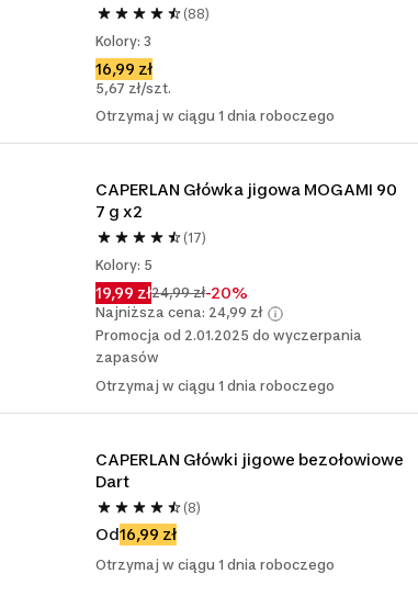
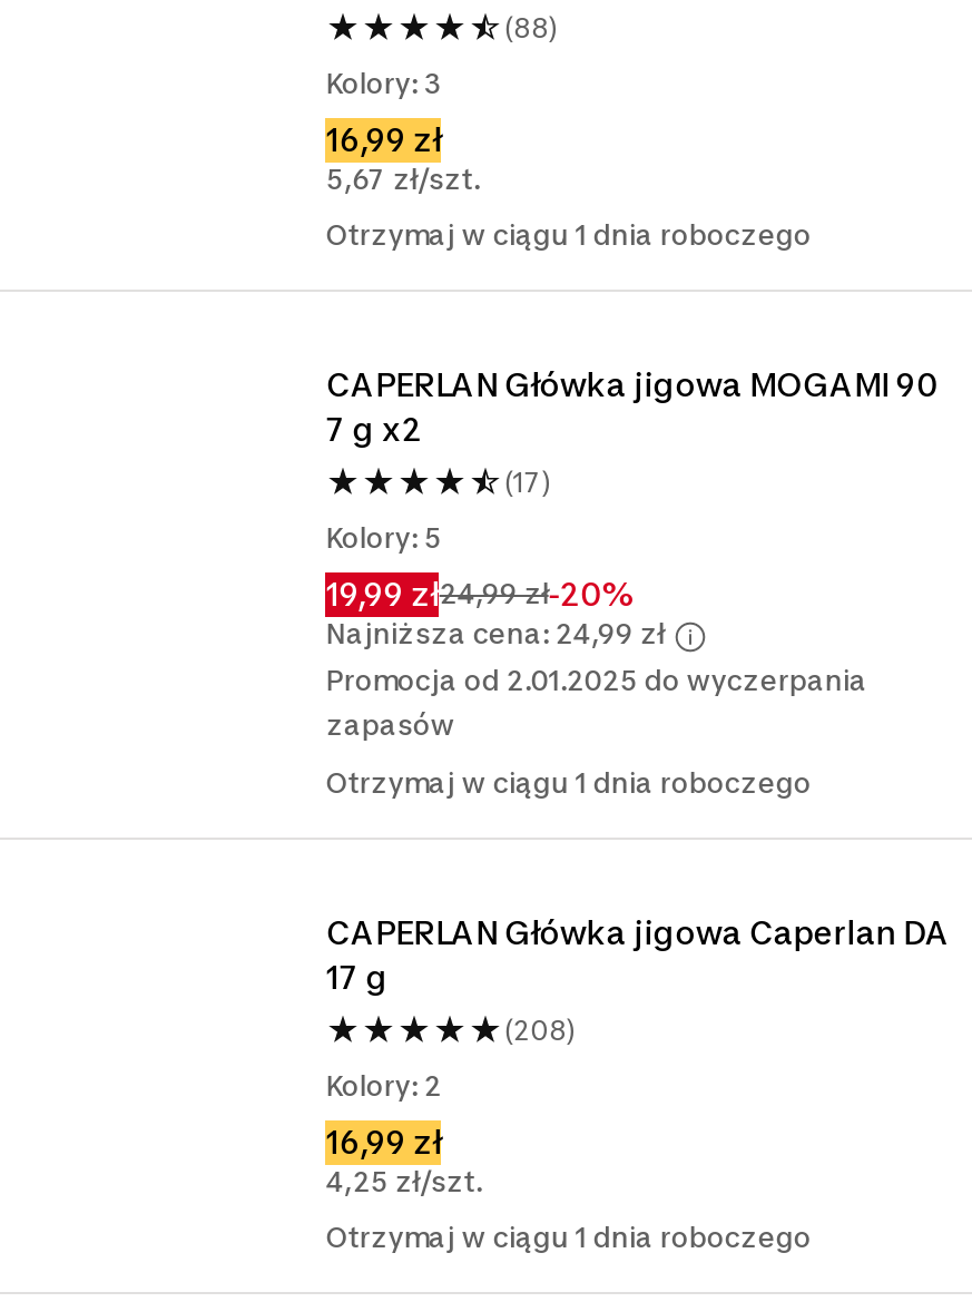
[96,450,404,543] CAPERLAN Główki jigowe bezołowiowe | Dart | (8) | Od16,99 zł -> [326,913,949,1198] CAPERLAN Główka jigowa Caperlan DA | 17 g | (208) | Kolory: 2 | 16,99 zł | 4,25 zł/szt.

